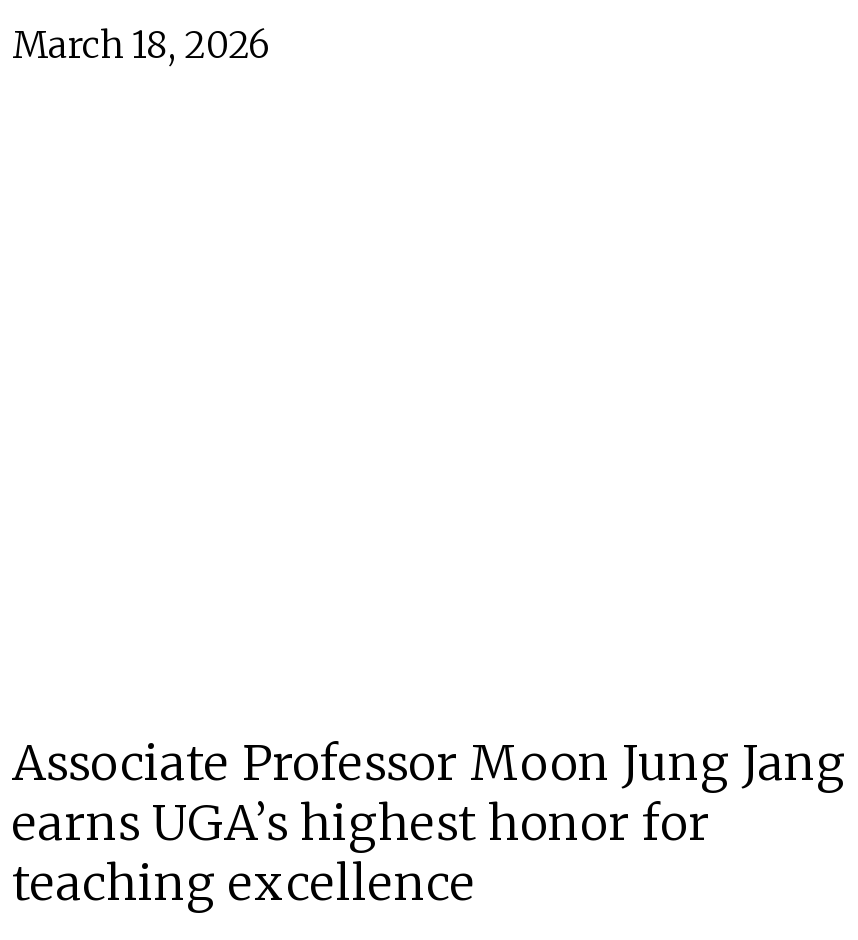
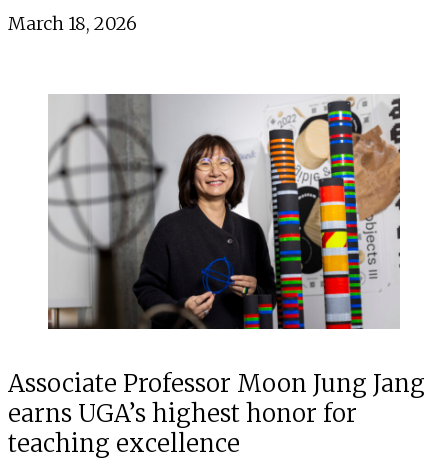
none -> [47,93,401,330] [image]

